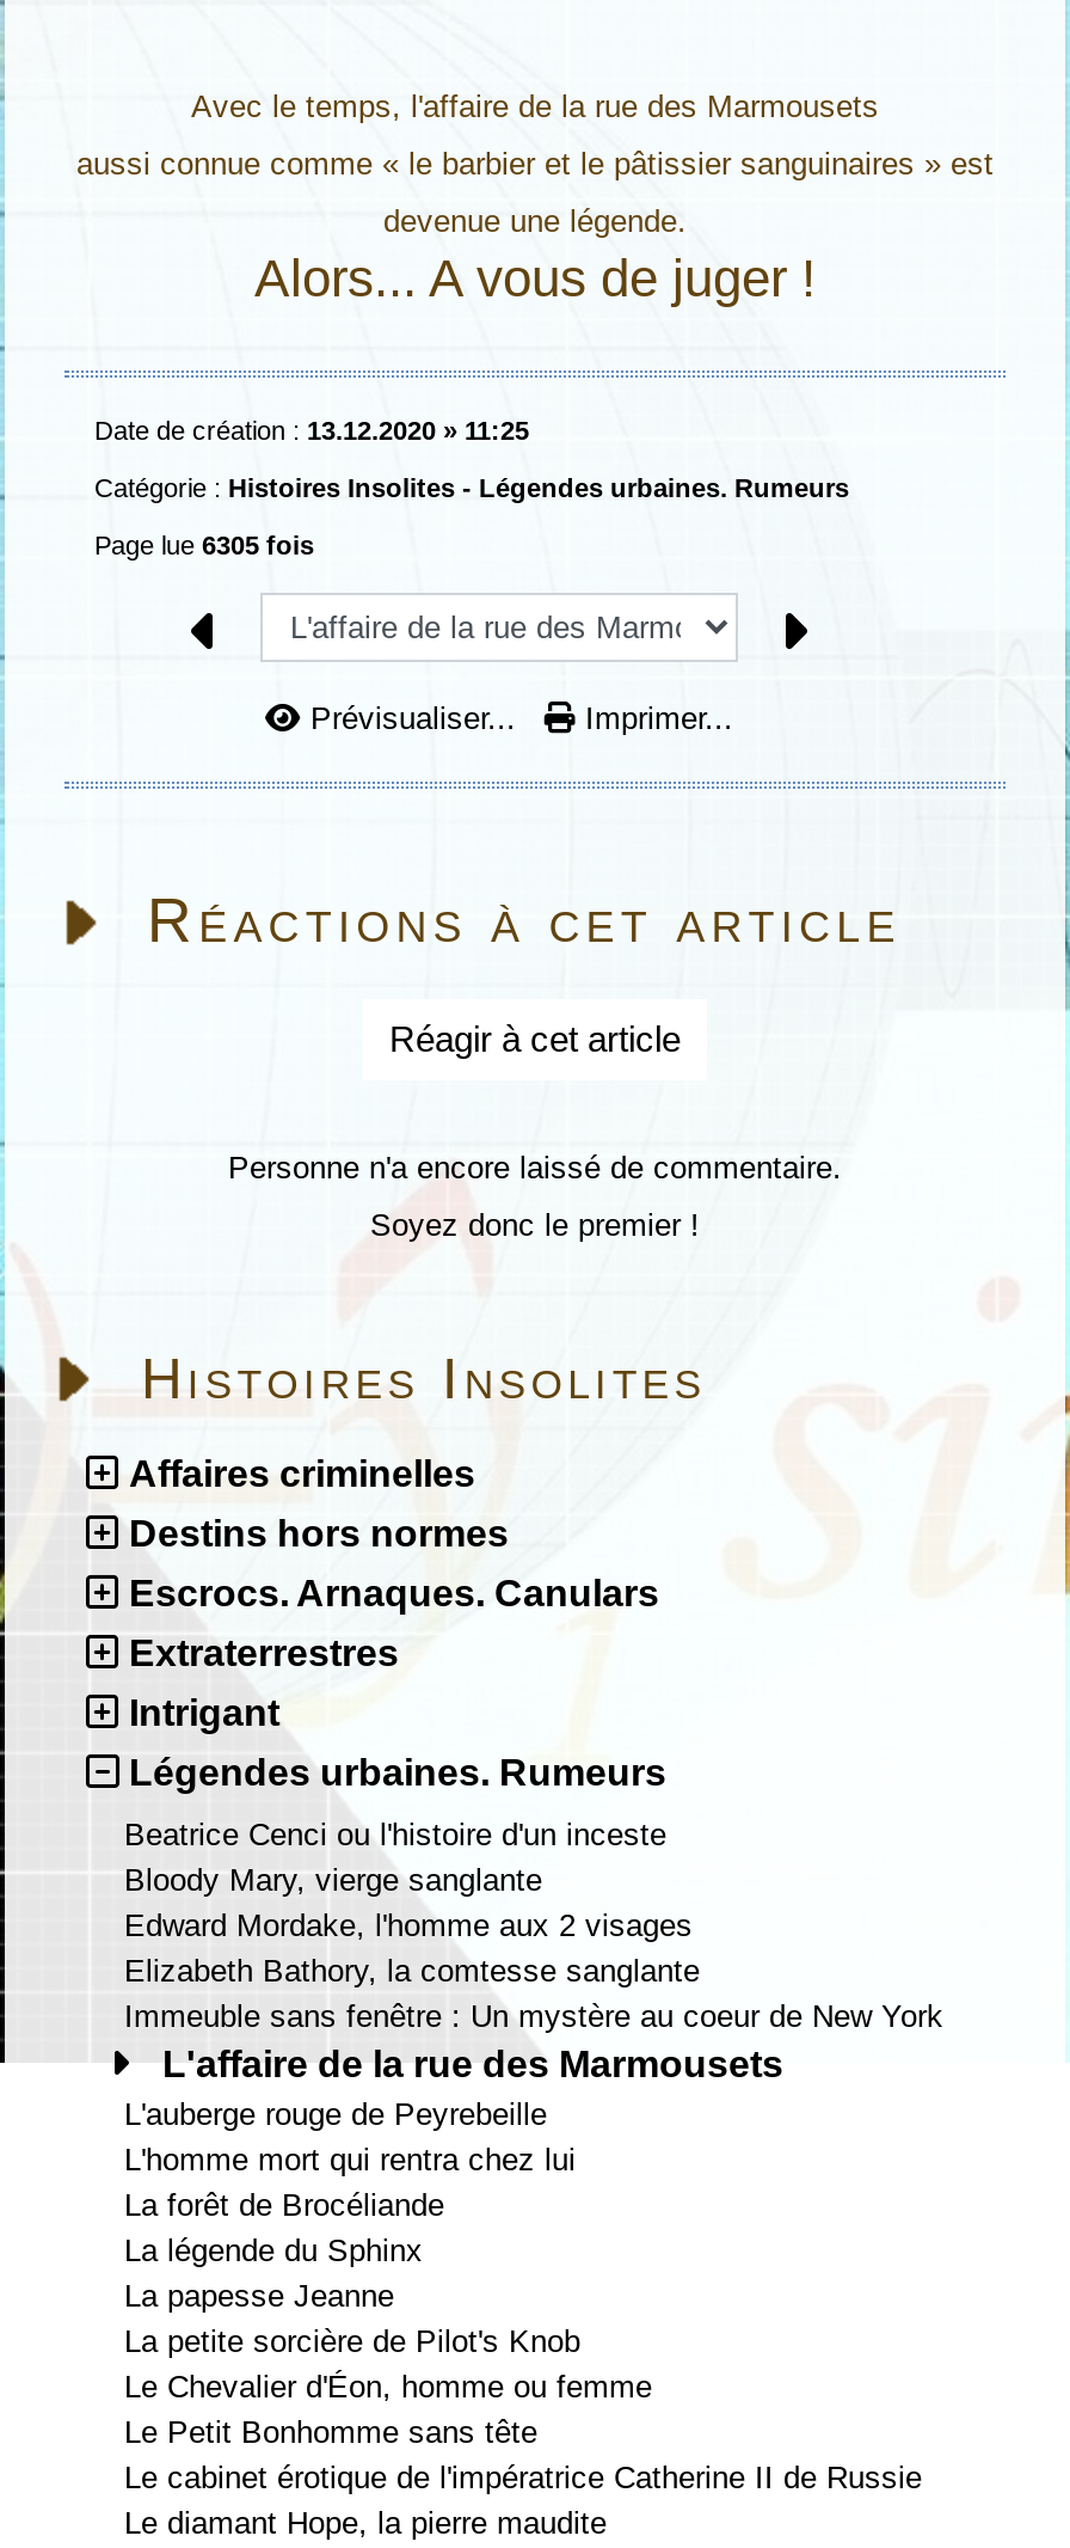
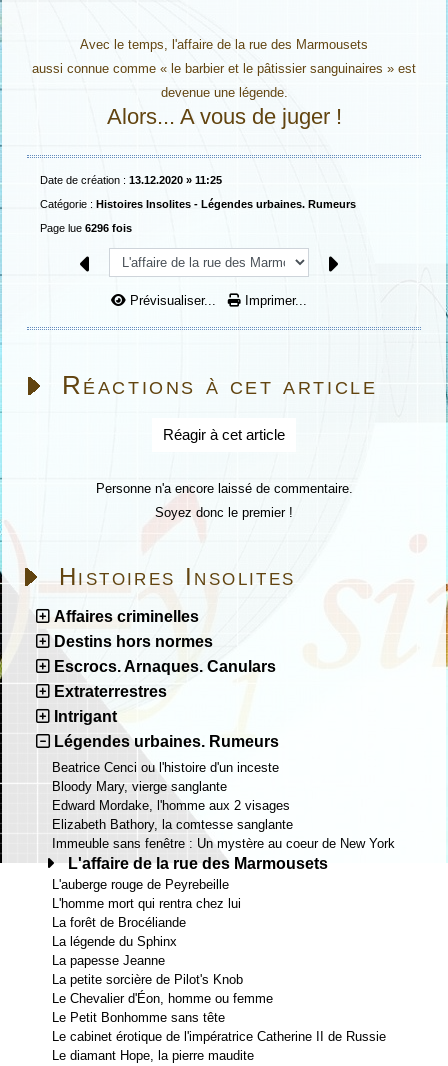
[94,531,314,559] Page lue 6305 fois -> [39,222,131,234] Page lue 6296 fois

